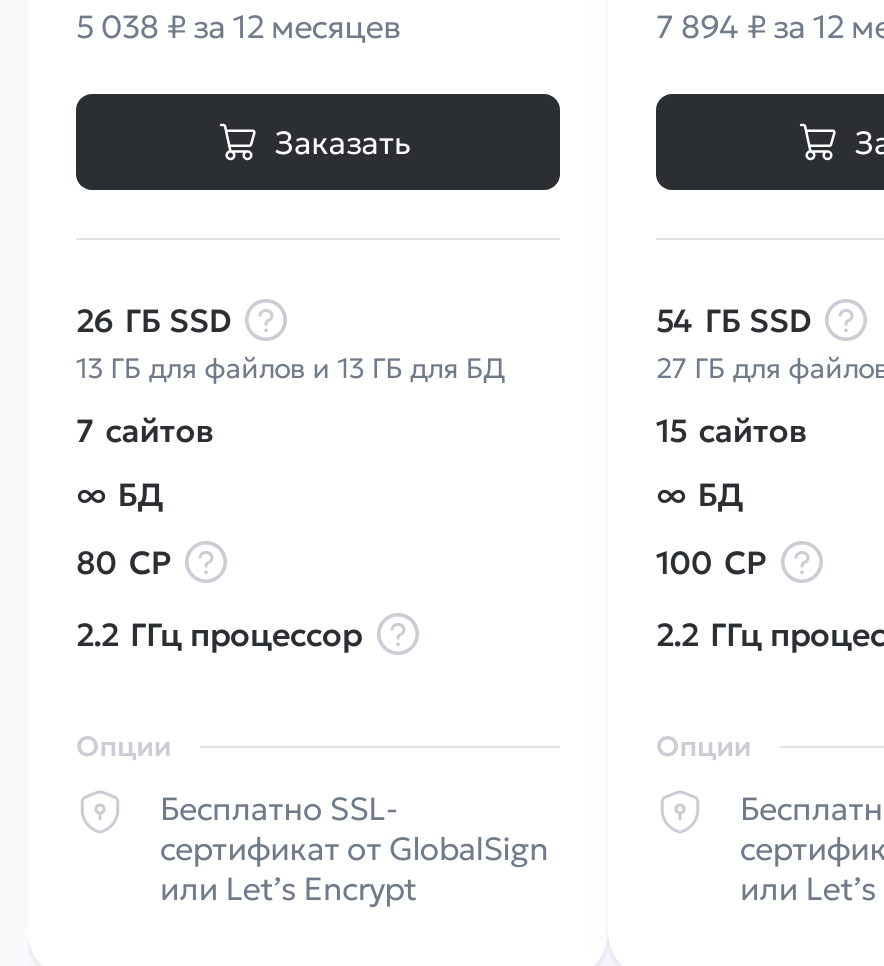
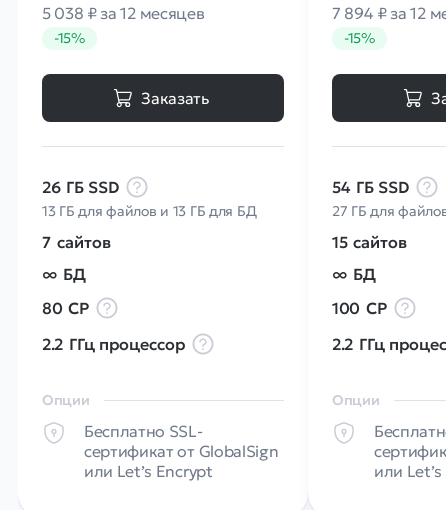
none -> [54,29,85,47] -15%
none -> [344,29,375,47] -15%

